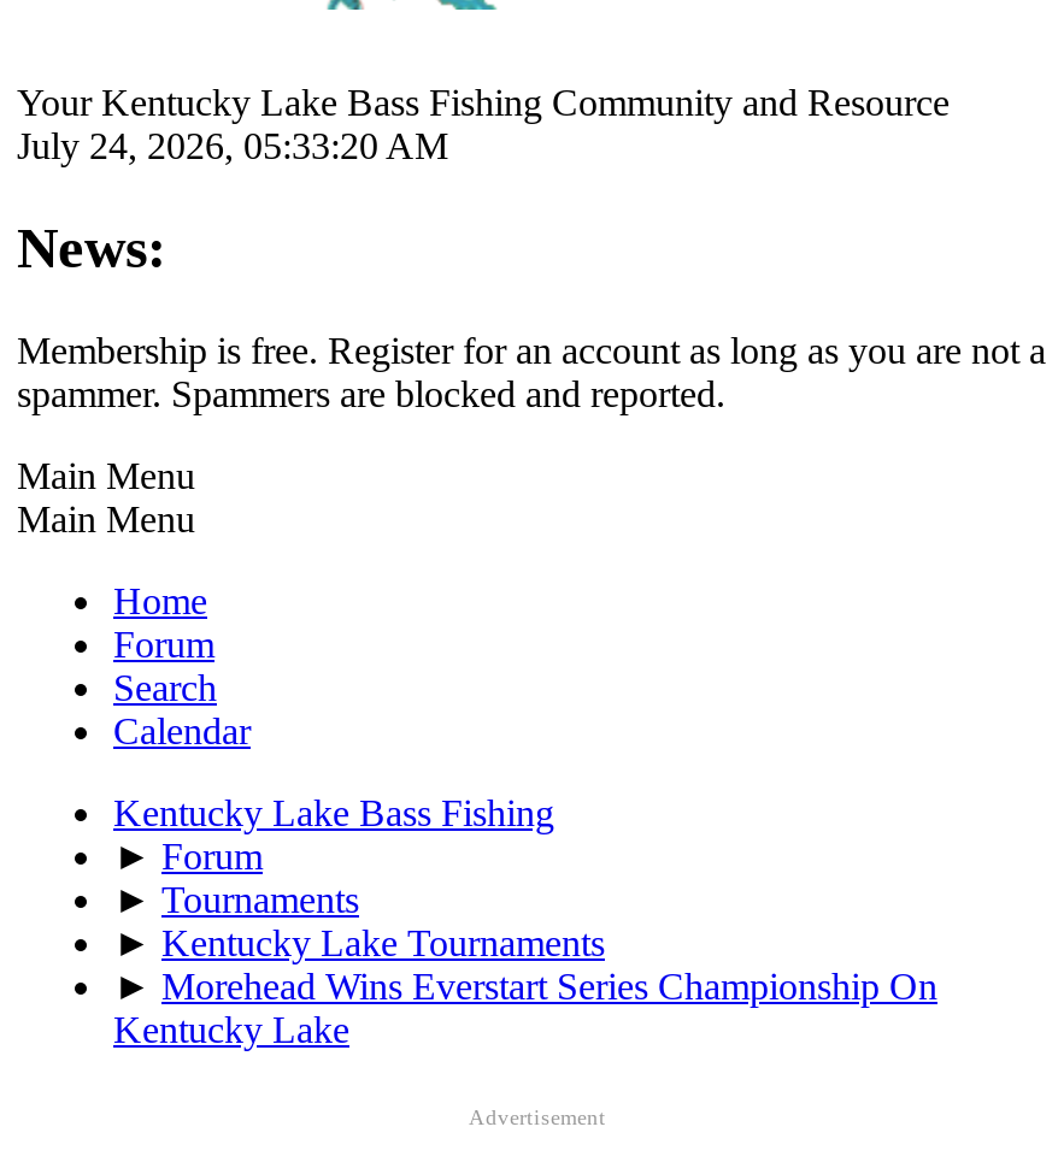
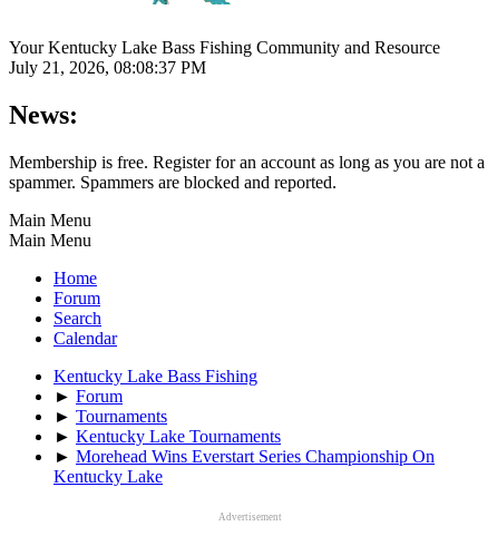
[17,125,448,166] July 24, 2026, 05:33:20 AM -> [9,58,206,77] July 21, 2026, 08:08:37 PM

